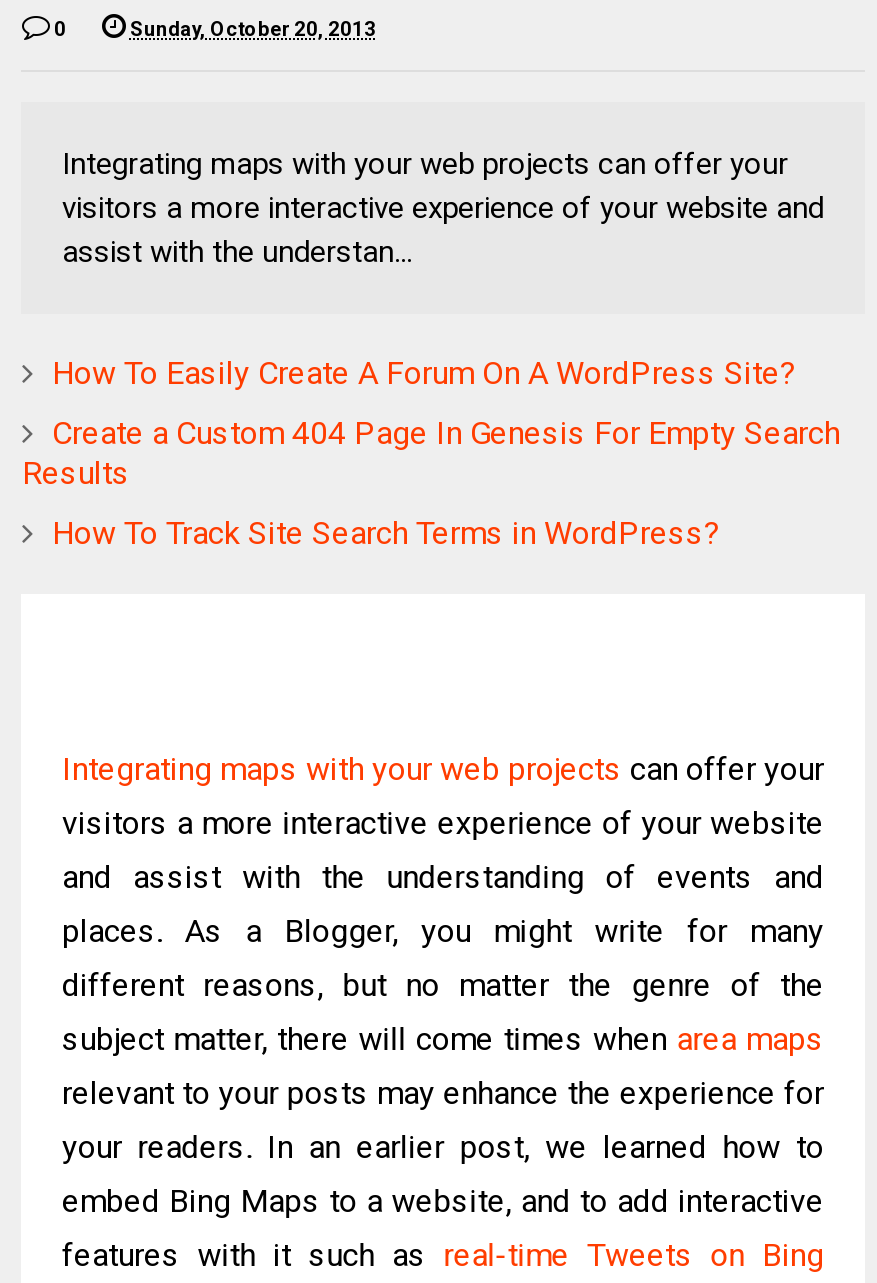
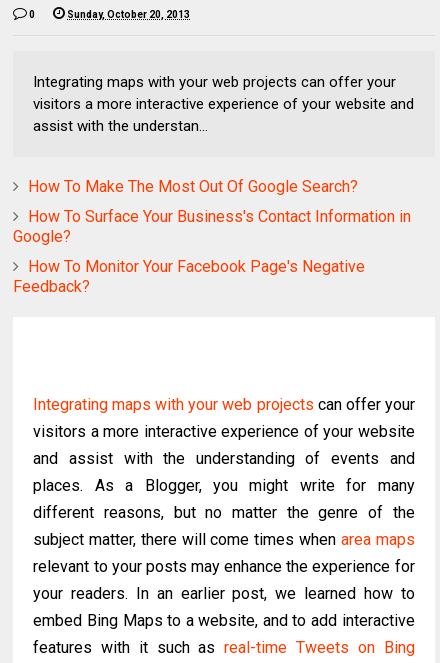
[52,353,796,391] How To Easily Create A Forum On A WordPress Site? -> [28,177,358,196] How To Make The Most Out Of Google Search?
[22,413,840,491] Create a Custom 404 Page In Genesis For Empty Search | Results -> [13,207,411,246] How To Surface Your Business's Contact Information in | Google?
[52,513,720,551] How To Track Site Search Terms in WordPress? -> [13,257,365,296] How To Monitor Your Facebook Page's Negative | Feedback?

